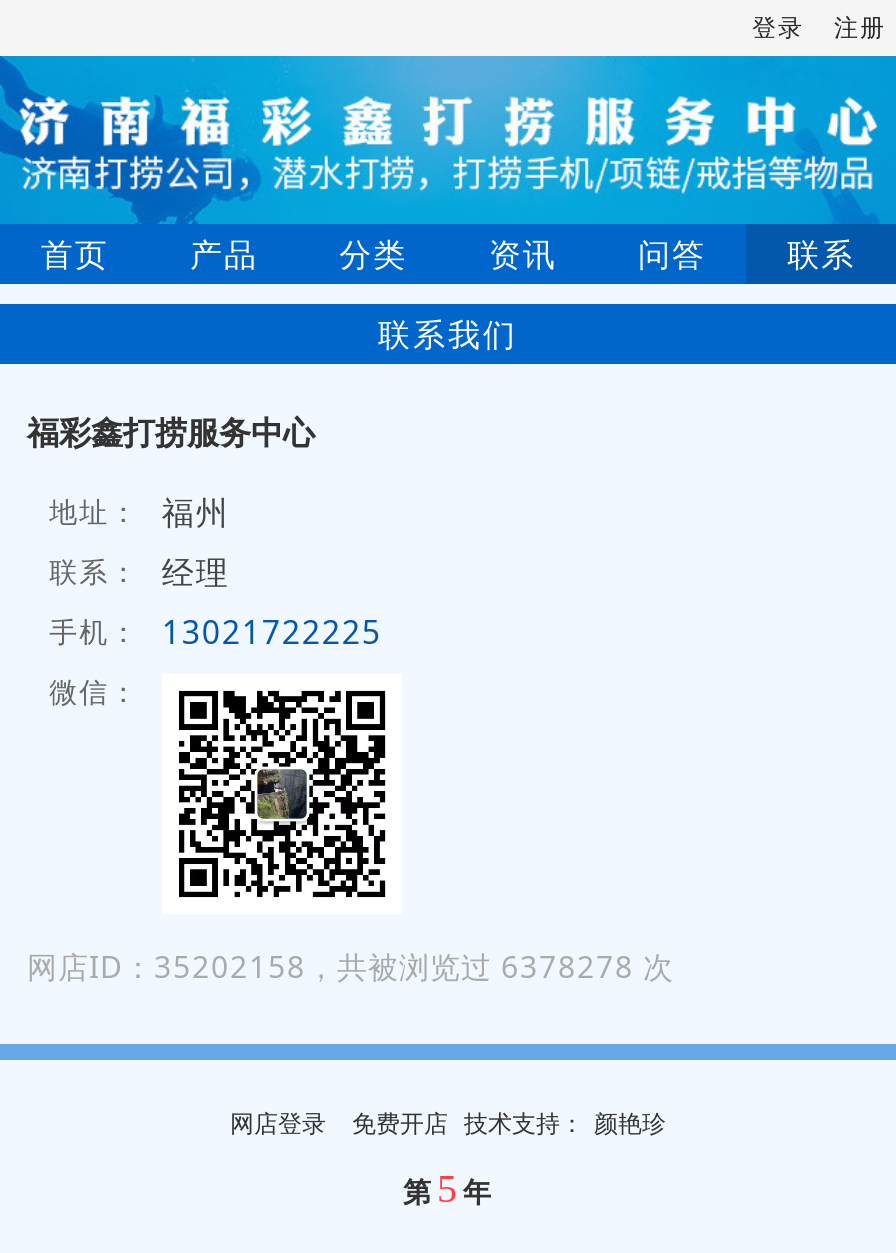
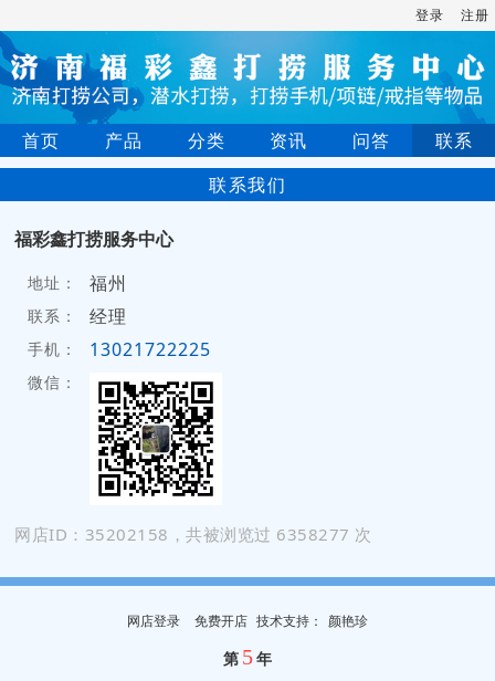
[27,946,674,986] 网店ID：35202158，共被浏览过 6378278 次 -> [15,523,372,545] 网店ID：35202158，共被浏览过 6358277 次

